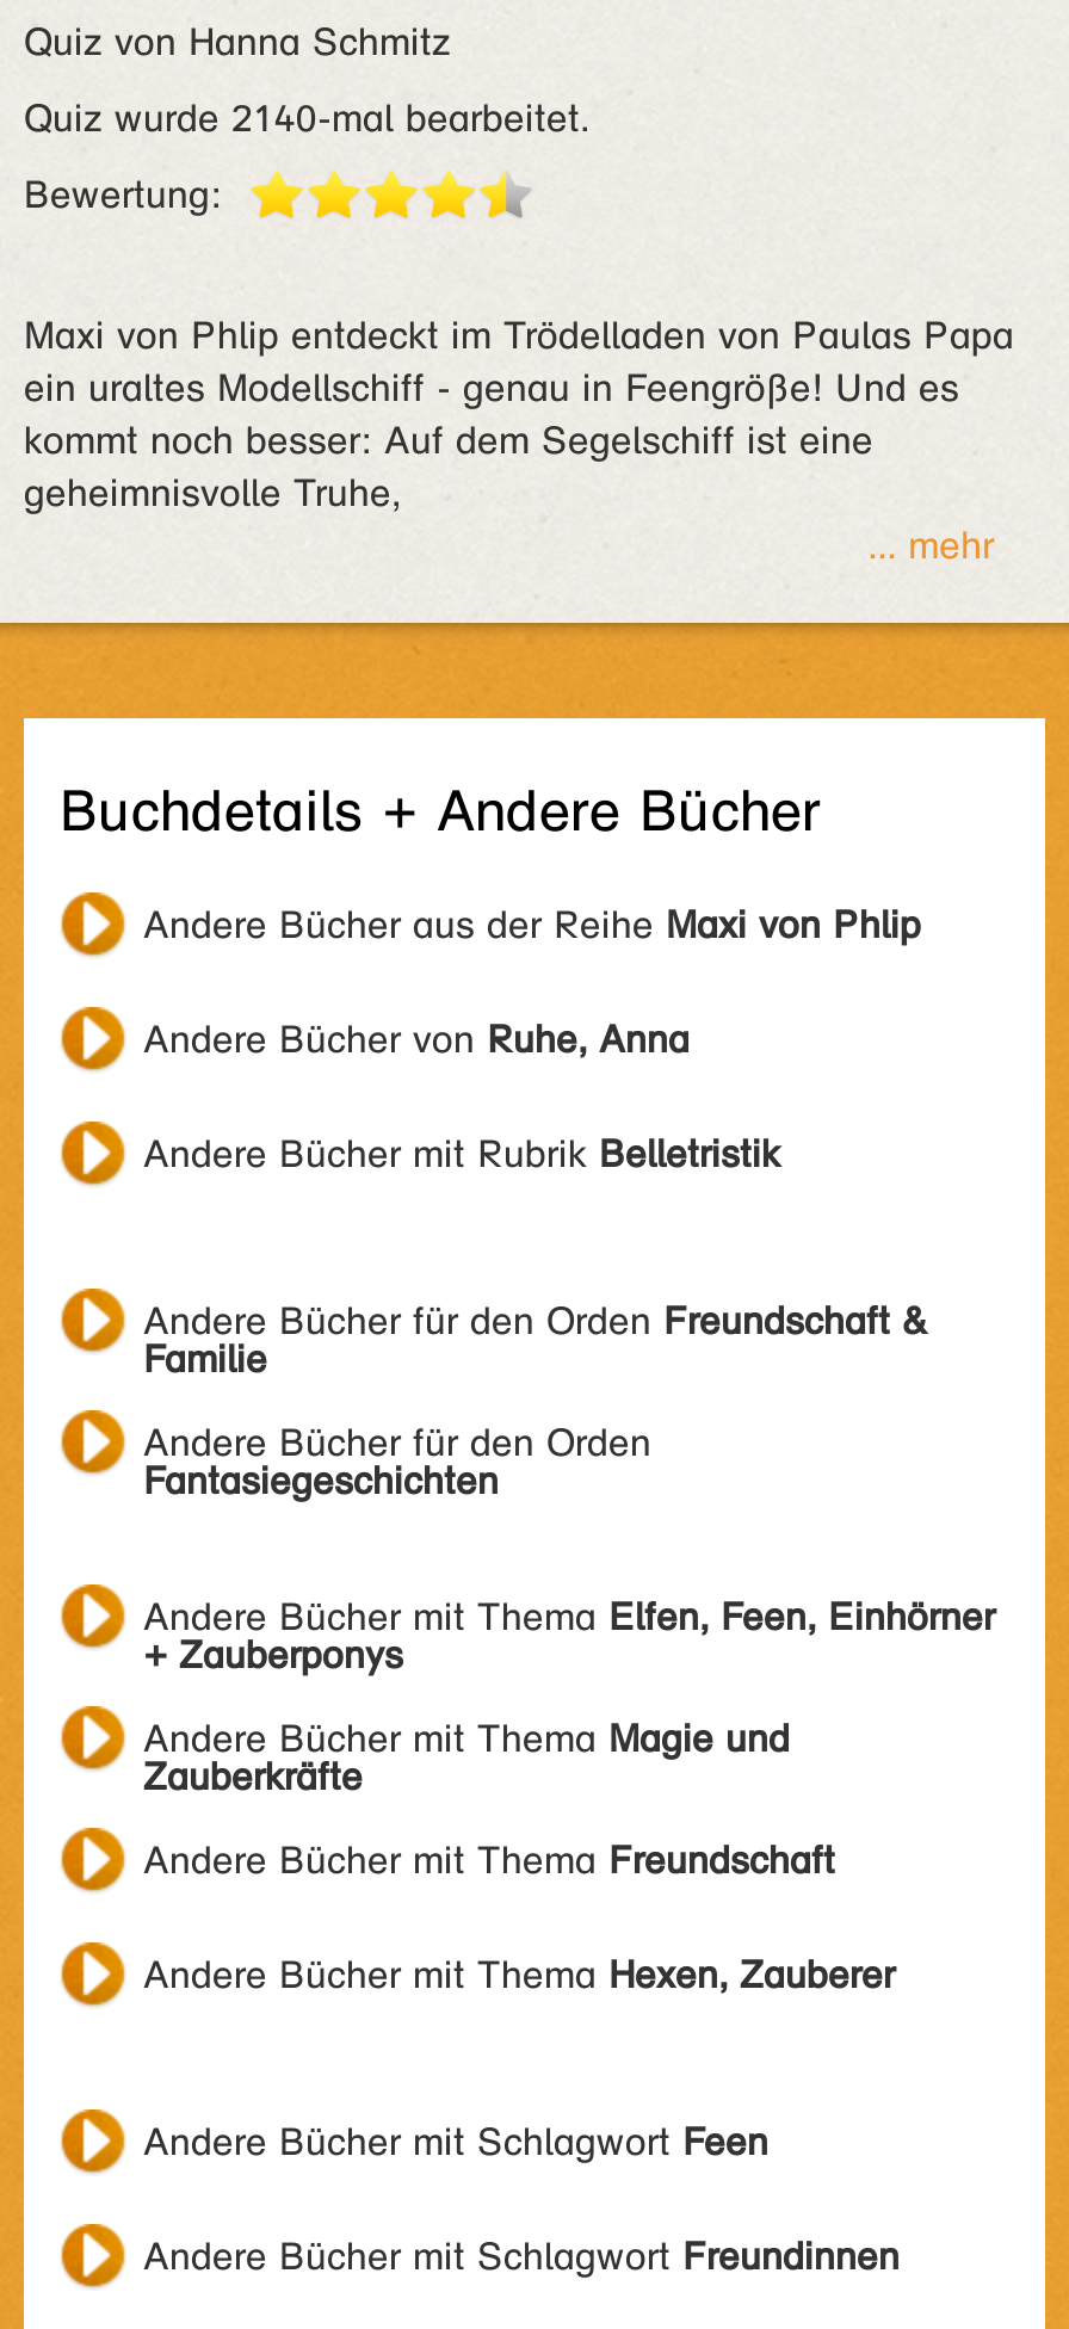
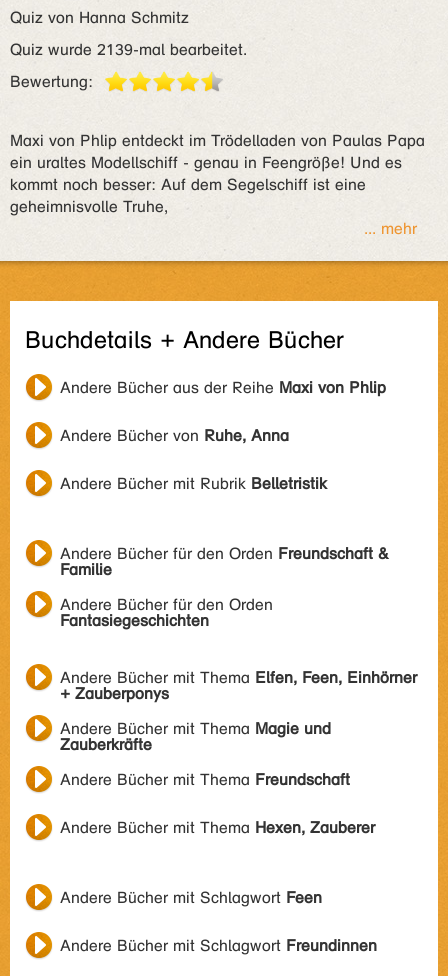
[24,95,589,141] Quiz wurde 2140-mal bearbeitet. -> [10,40,247,59] Quiz wurde 2139-mal bearbeitet.

